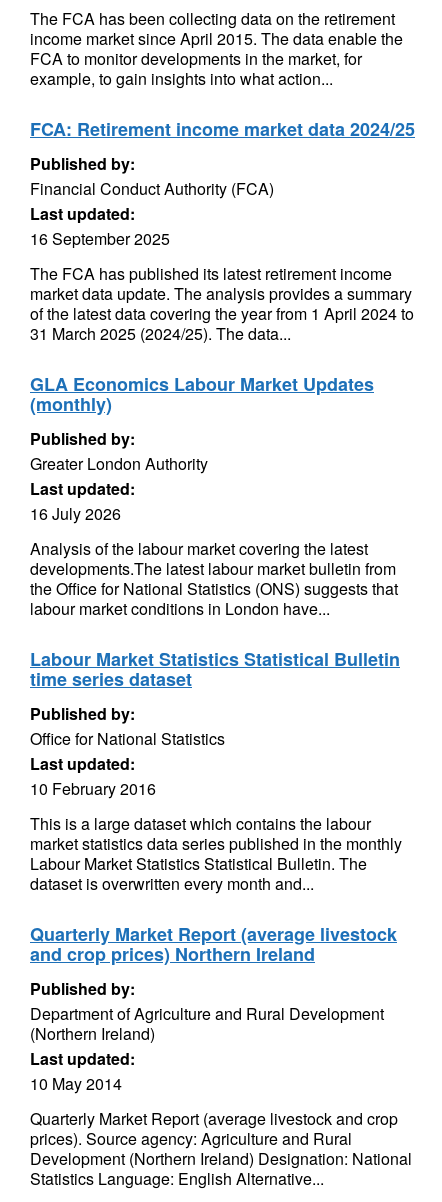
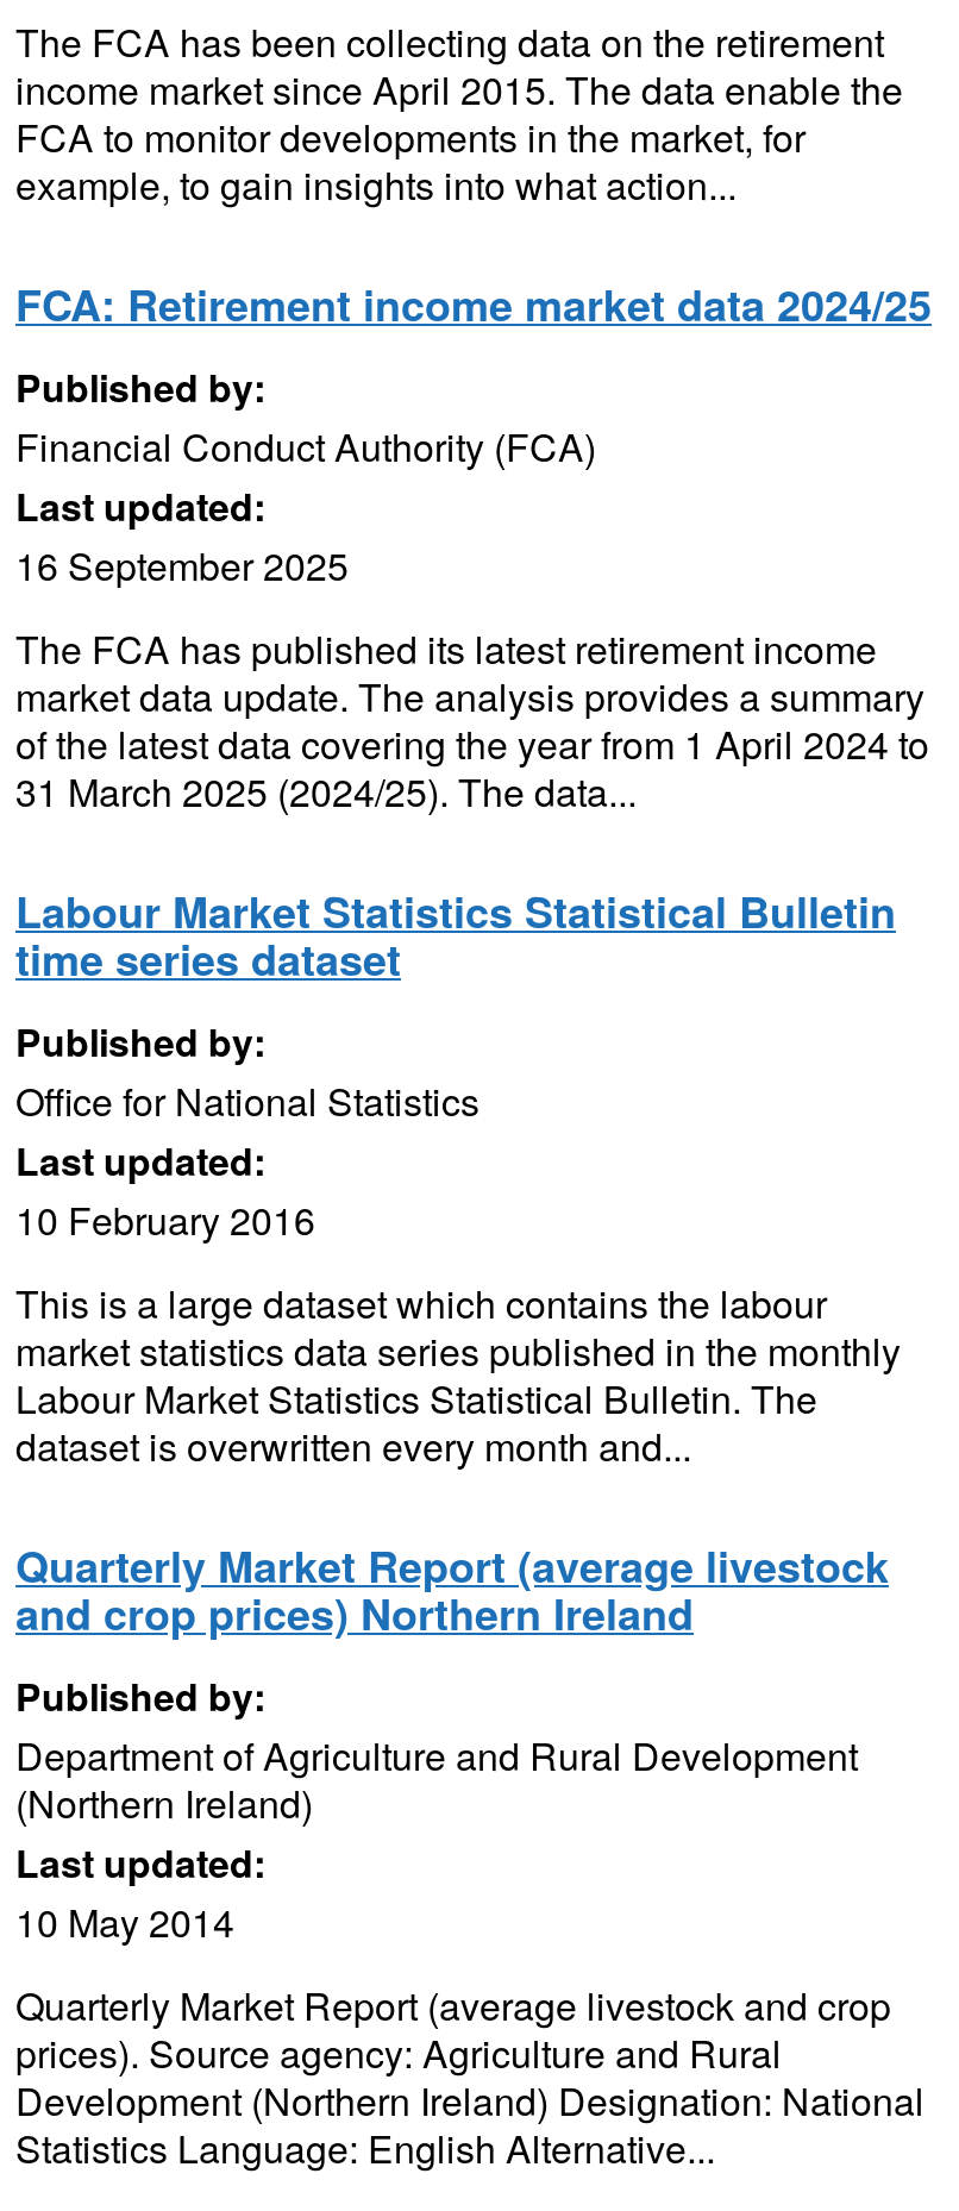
[30,371,398,620] GLA Economics Labour Market Updates | (monthly) | Published by: | Greater London Authority | Last updated: | 16 July 2026 | Analysis of the labour market covering the latest | developments.The latest labour market bulletin from | the Office for National Statistics (ONS) suggests that | labour market conditions in London have... -> none

